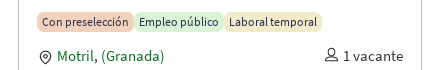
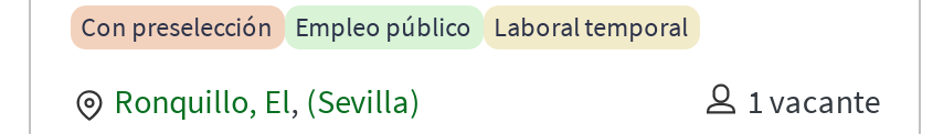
[57,46,165,65] Motril, (Granada) -> [114,81,421,123] Ronquillo, El, (Sevilla)

